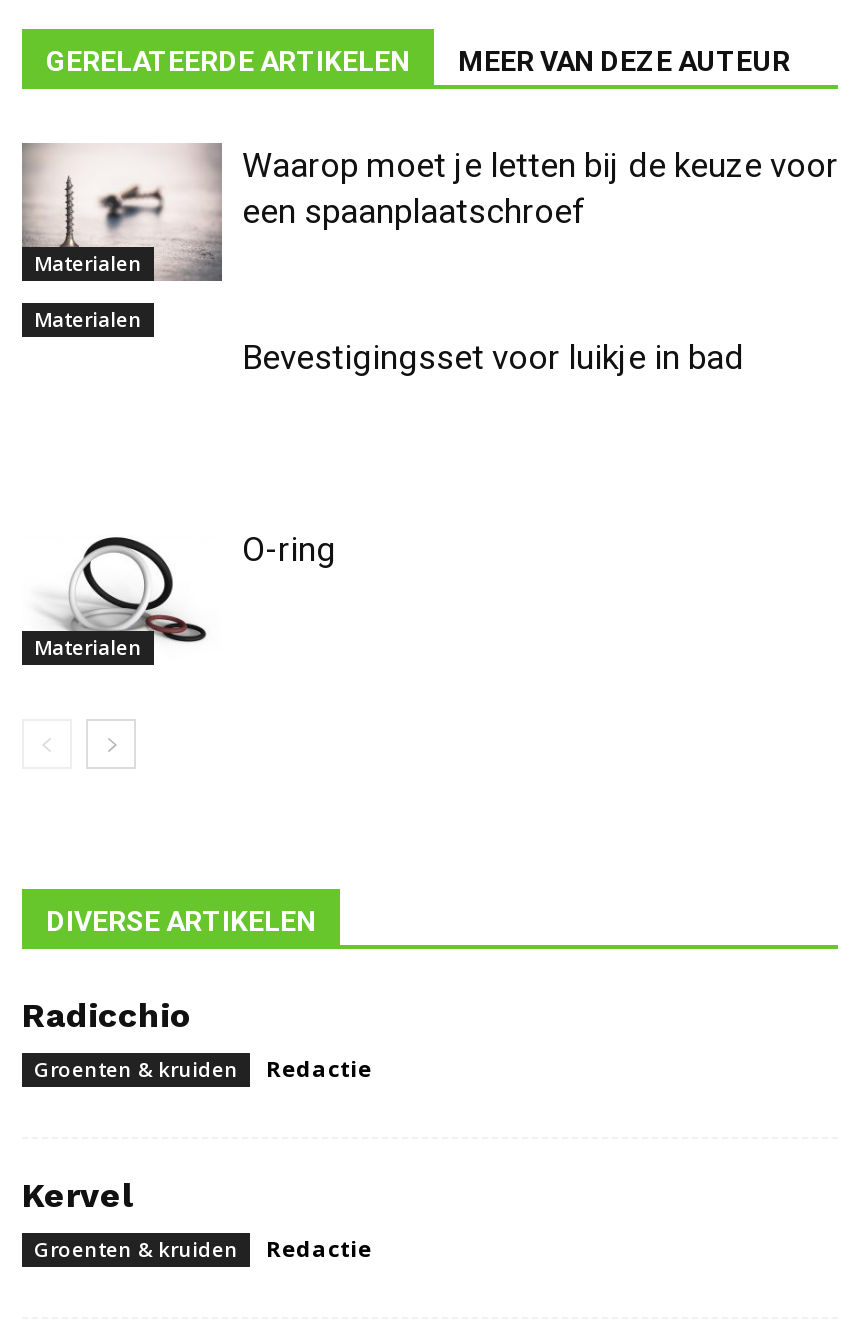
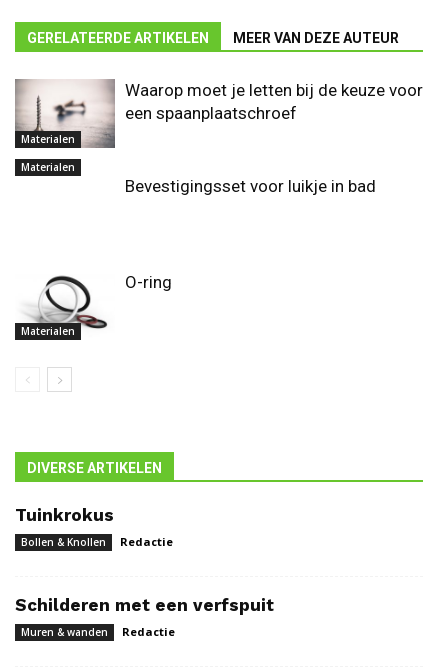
[22,995,192,1035] Radicchio -> [15,505,114,525] Tuinkrokus
[34,1055,238,1083] Groenten & kruiden -> [21,535,106,549] Bollen & Knollen
[22,1175,134,1215] Kervel -> [15,595,274,615] Schilderen met een verfspuit
[34,1235,238,1263] Groenten & kruiden -> [21,625,108,639] Muren & wanden

